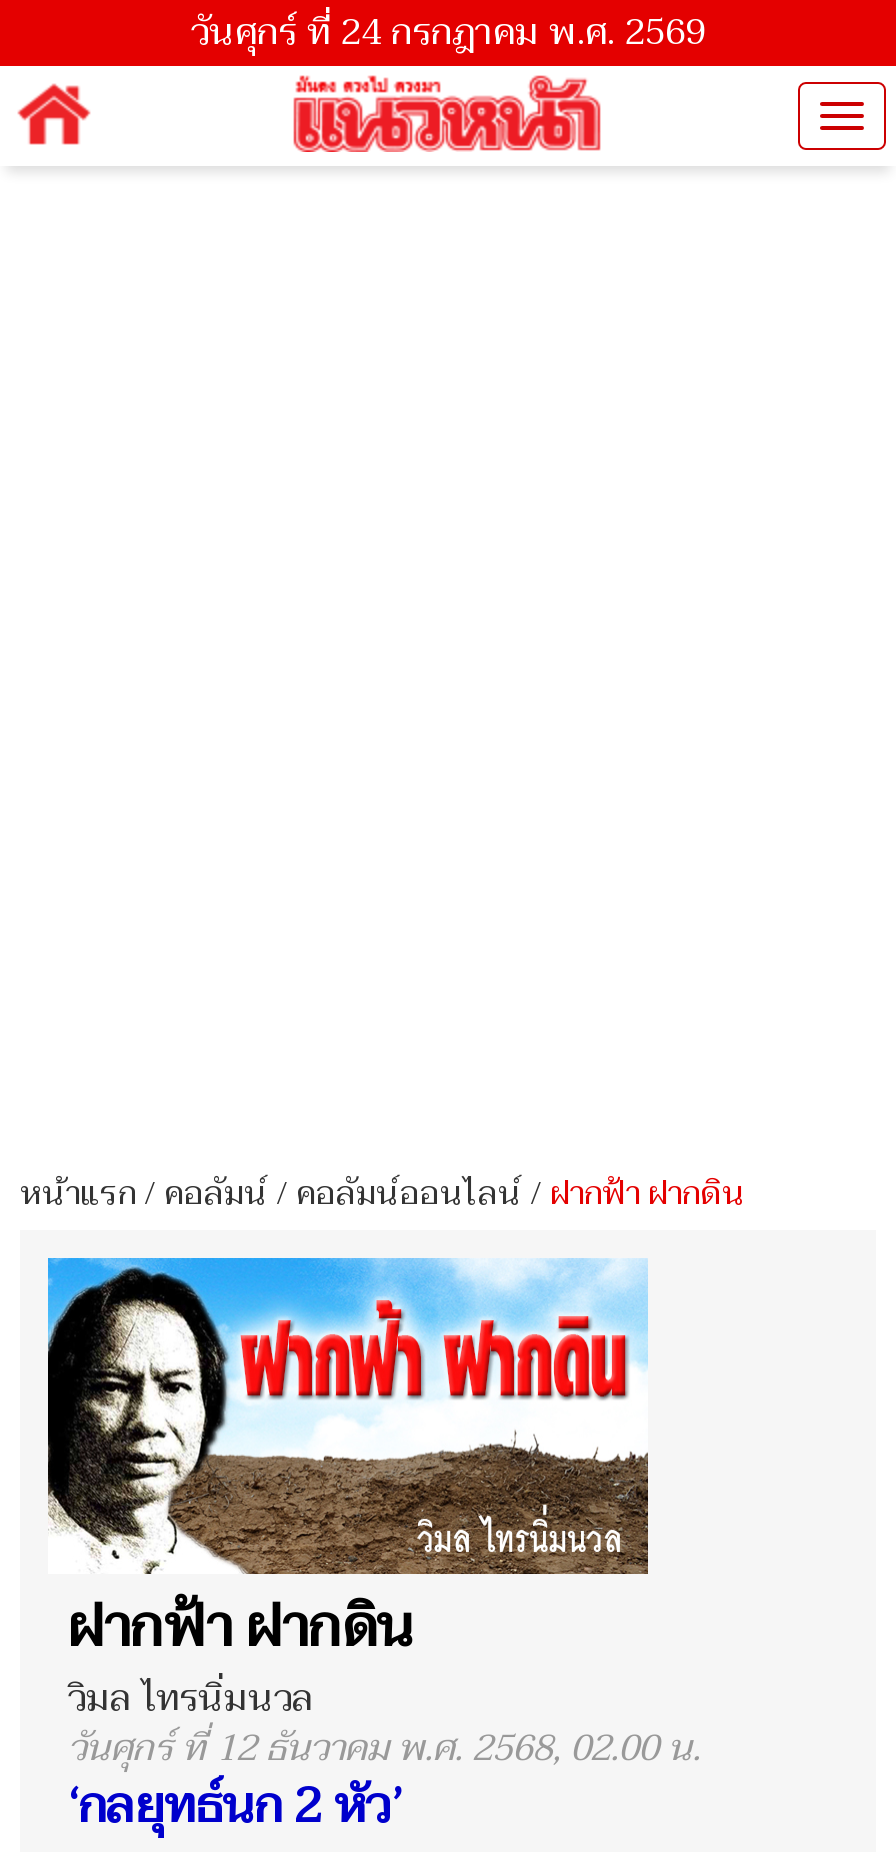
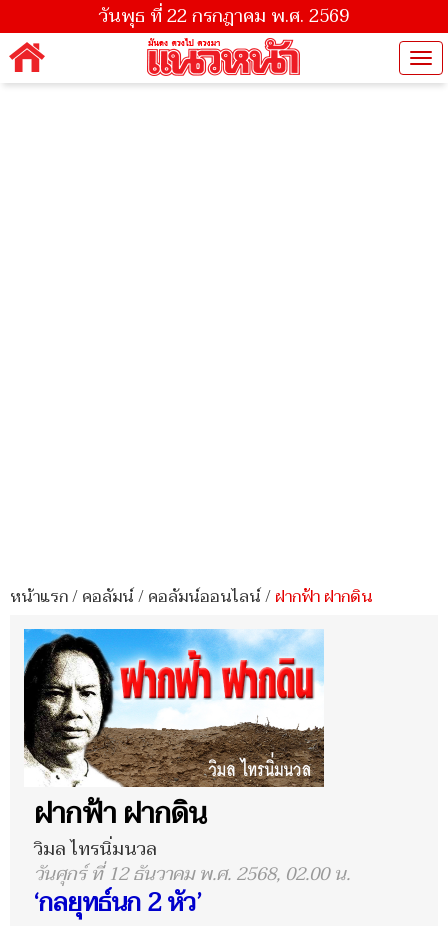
[191,2,705,64] วันศุกร์ ที่ 24 กรกฎาคม พ.ศ. 2569 -> [99,1,349,32] วันพุธ ที่ 22 กรกฎาคม พ.ศ. 2569

